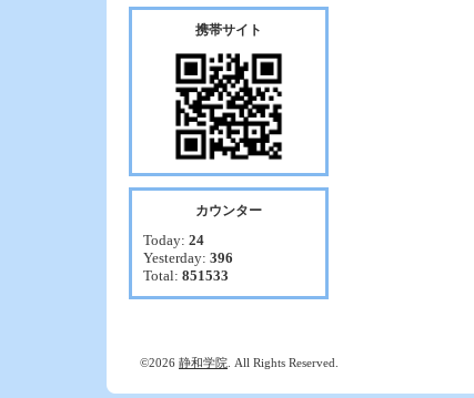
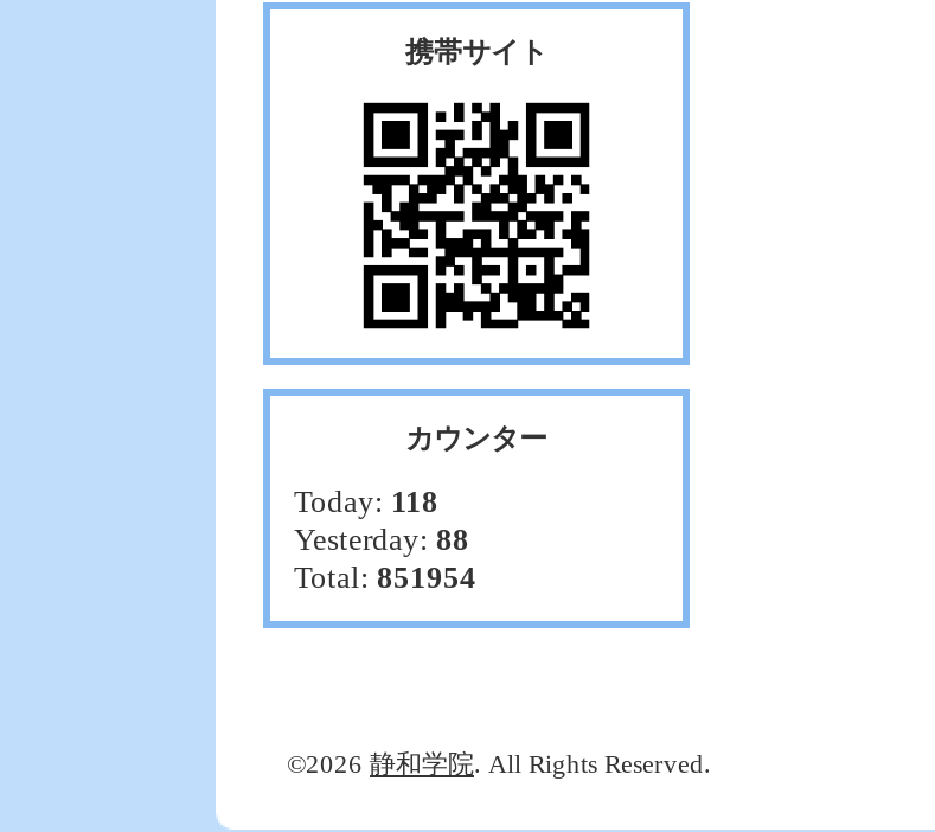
[143,232,204,248] Today: 24 -> [294,484,438,519] Today: 118
[143,249,233,266] Yesterday: 396 -> [294,521,469,557] Yesterday: 88
[143,267,229,284] Total: 851533 -> [294,559,476,595] Total: 851954

